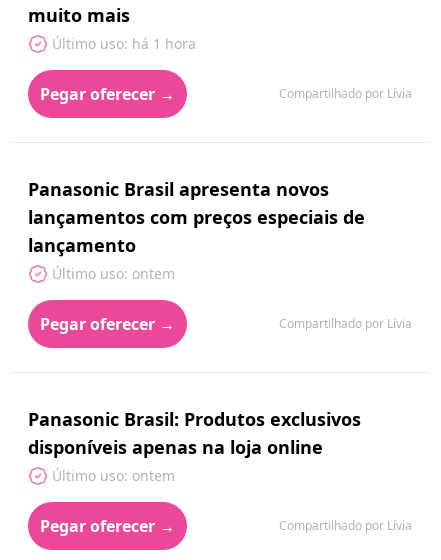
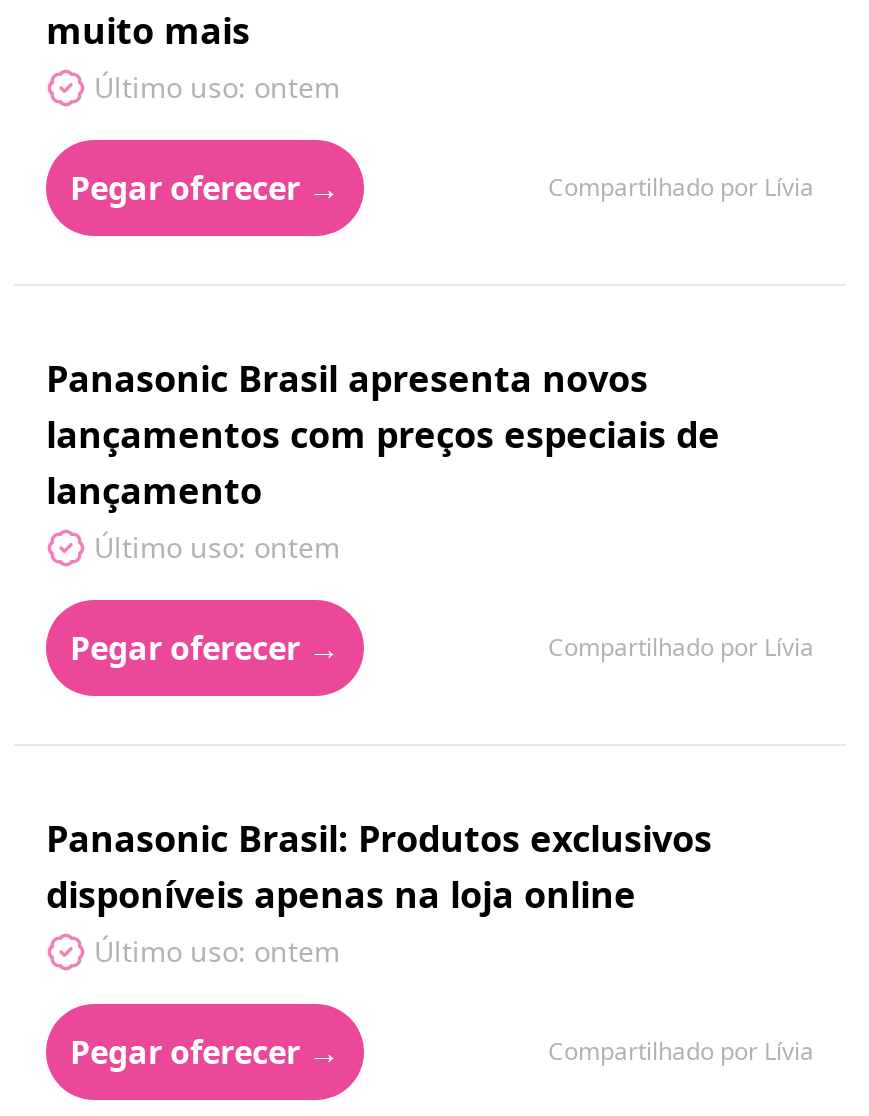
[52,34,196,53] Último uso: há 1 hora -> [94,68,340,106] Último uso: ontem

